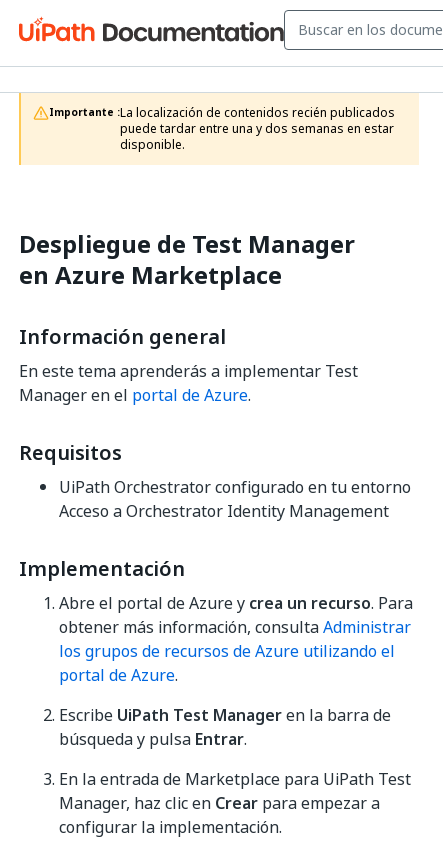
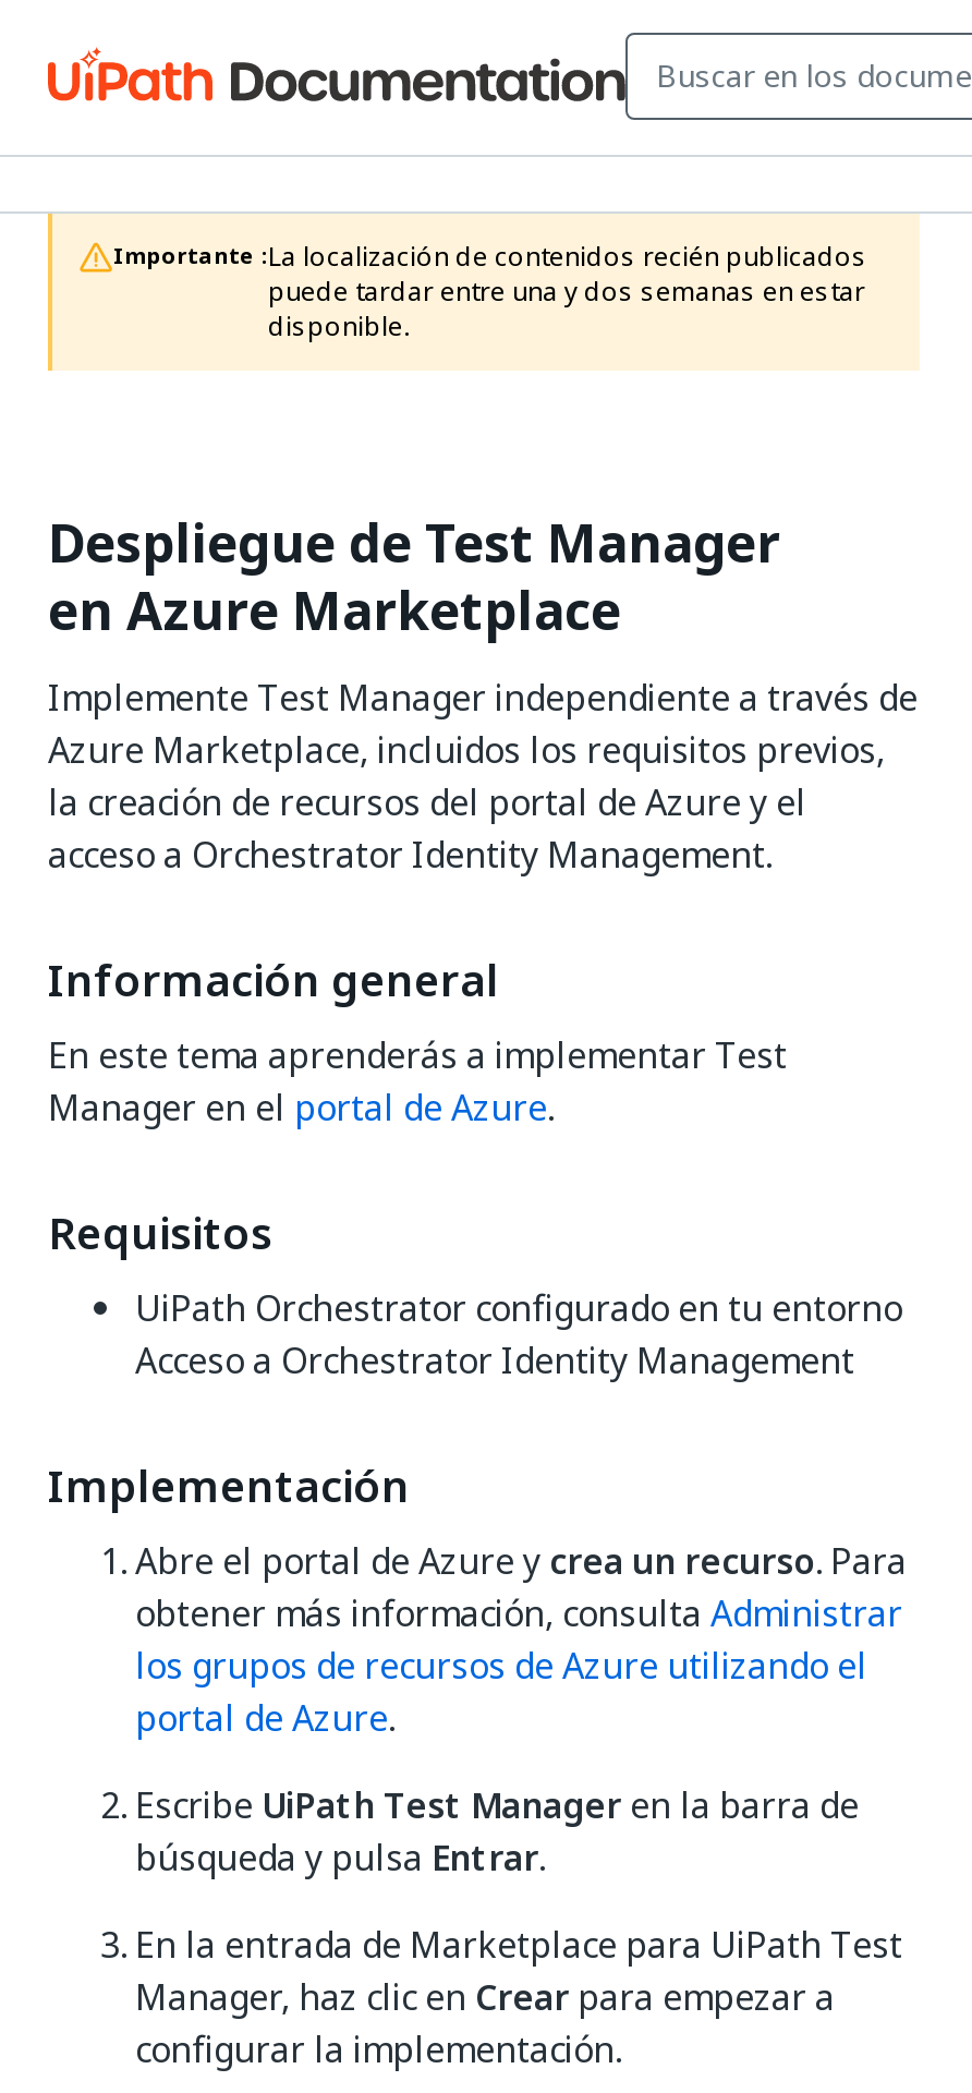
none -> [48,672,918,881] Implemente Test Manager independiente a través de | Azure Marketplace, incluidos los requisitos previos, | la creación de recursos del portal de Azure y el | acceso a Orchestrator Identity Management.

